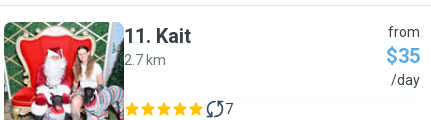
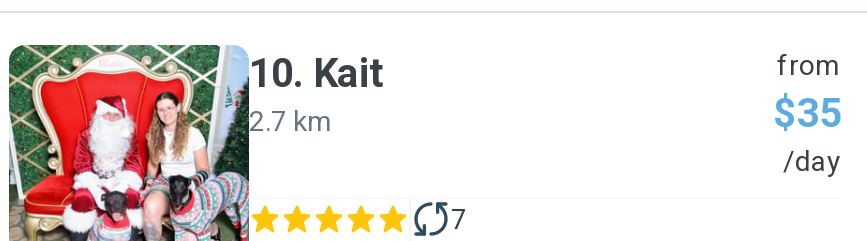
[124,24,191,48] 11. Kait -> [249,49,383,97] 10. Kait

